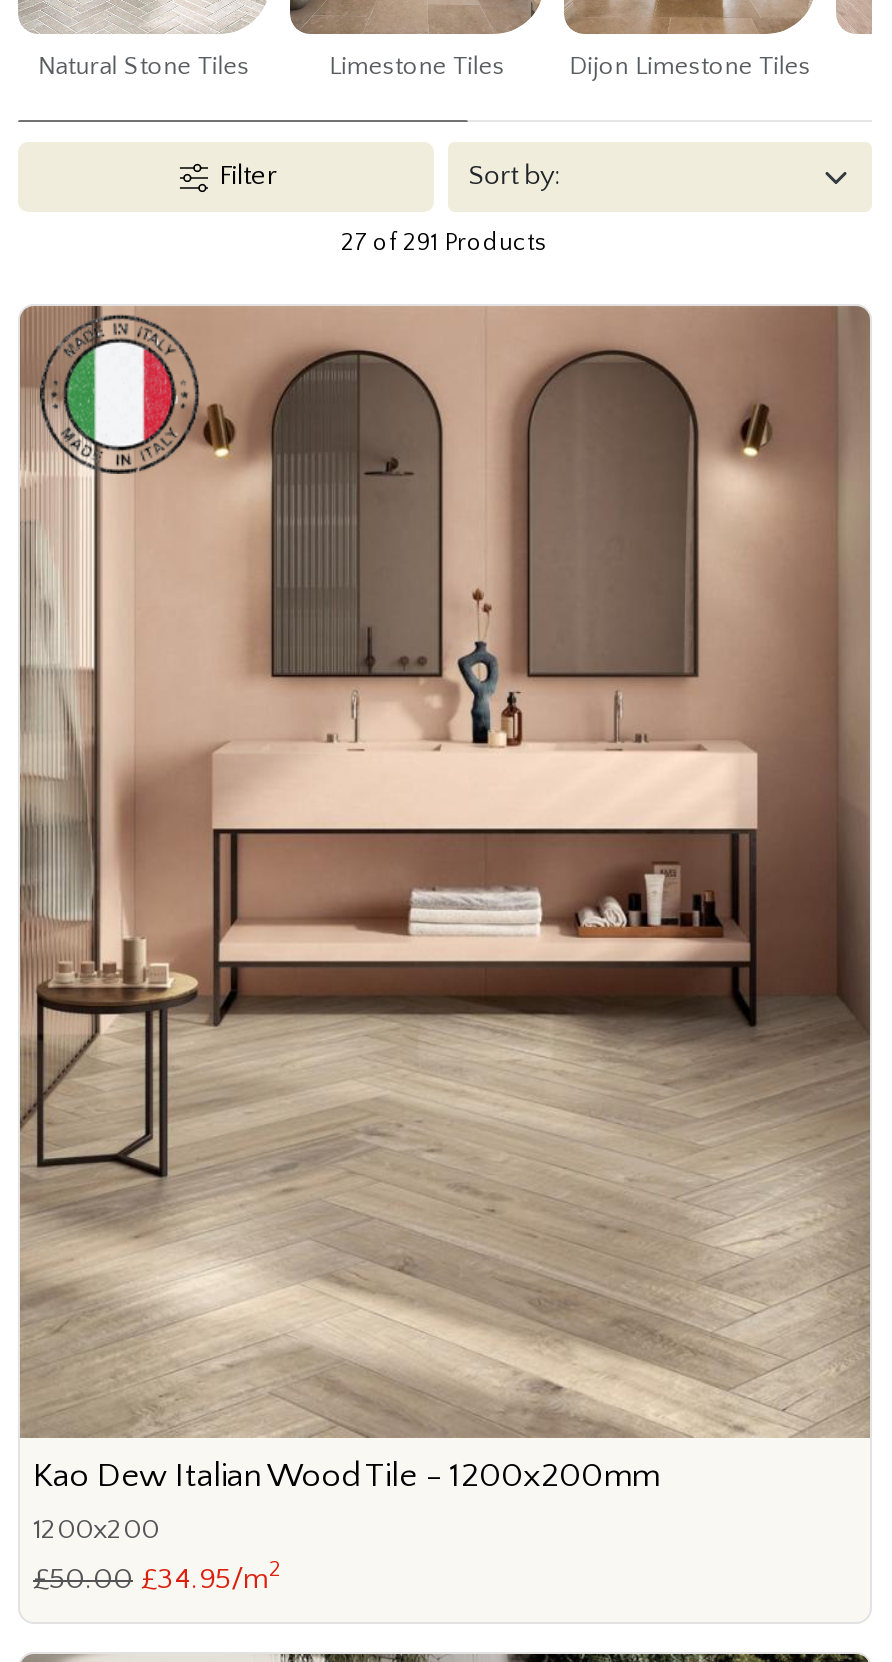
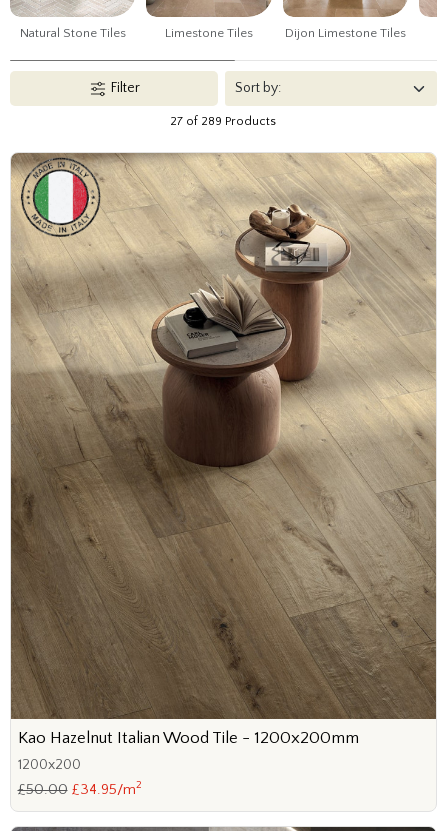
[341,231,547,257] 27 of 291 Products -> [170,115,276,128] 27 of 289 Products
[18,304,870,1494] [image] | Kao Dew Italian Wood Tile - 1200x200mm -> [11,153,436,747] [image] | Kao Hazelnut Italian Wood Tile - 1200x200mm

